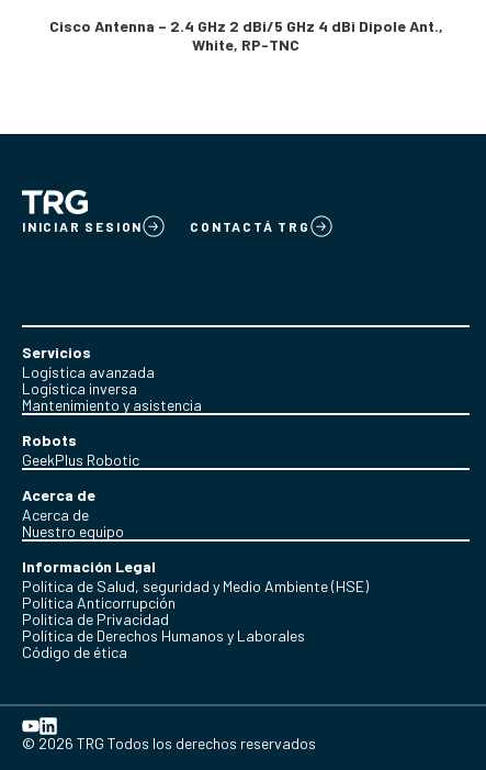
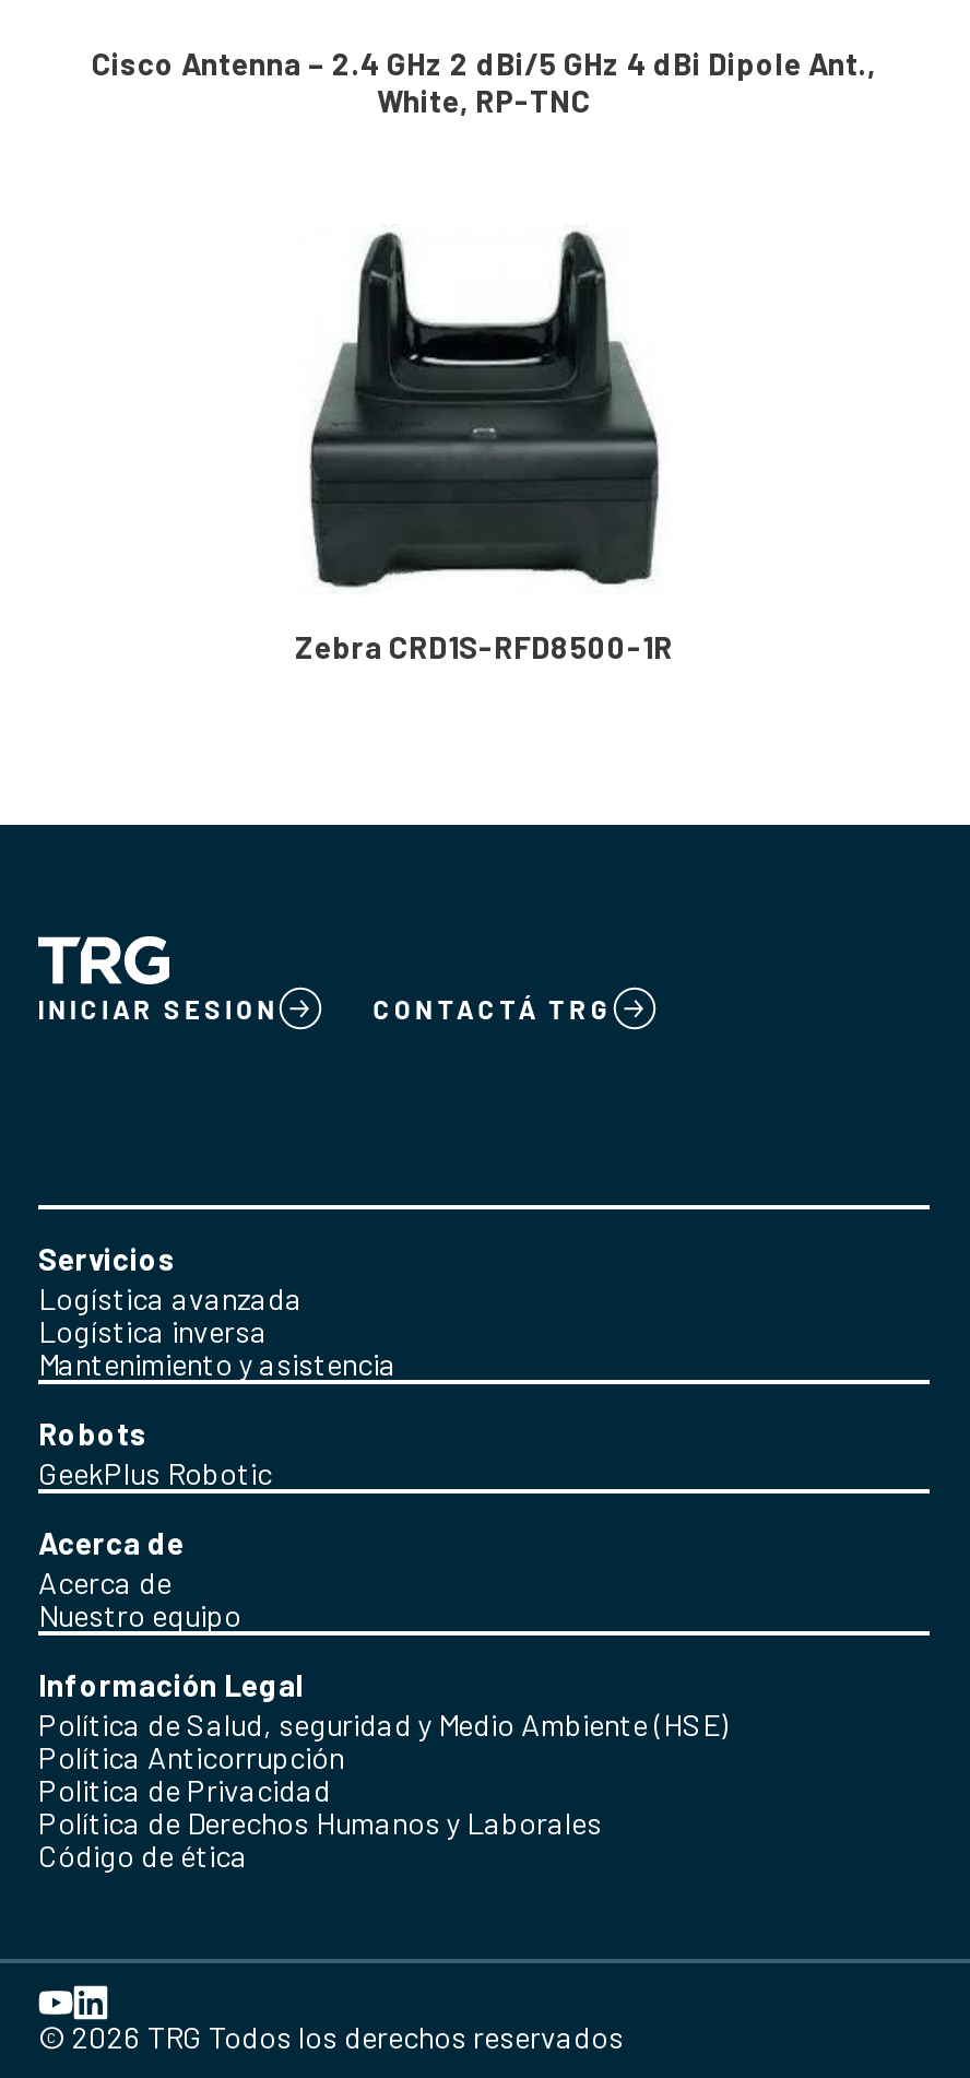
none -> [295,228,673,664] [image] | Zebra CRD1S-RFD8500-1R

